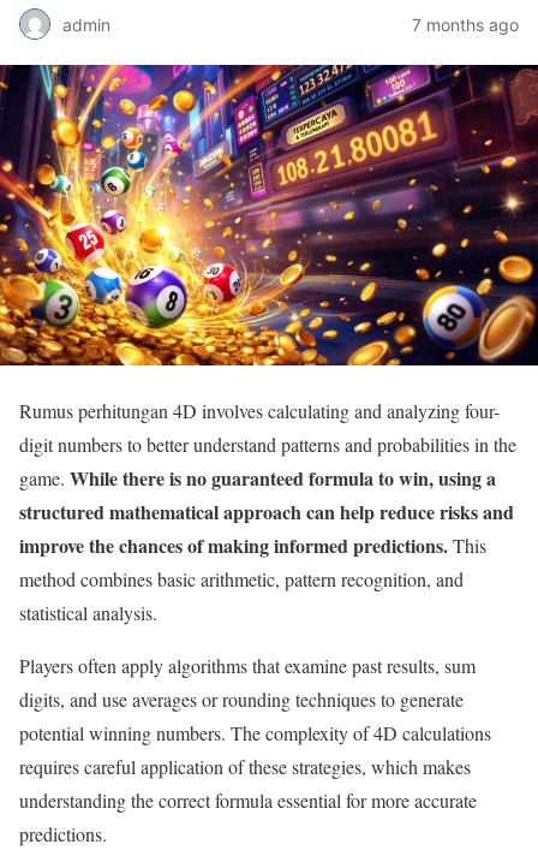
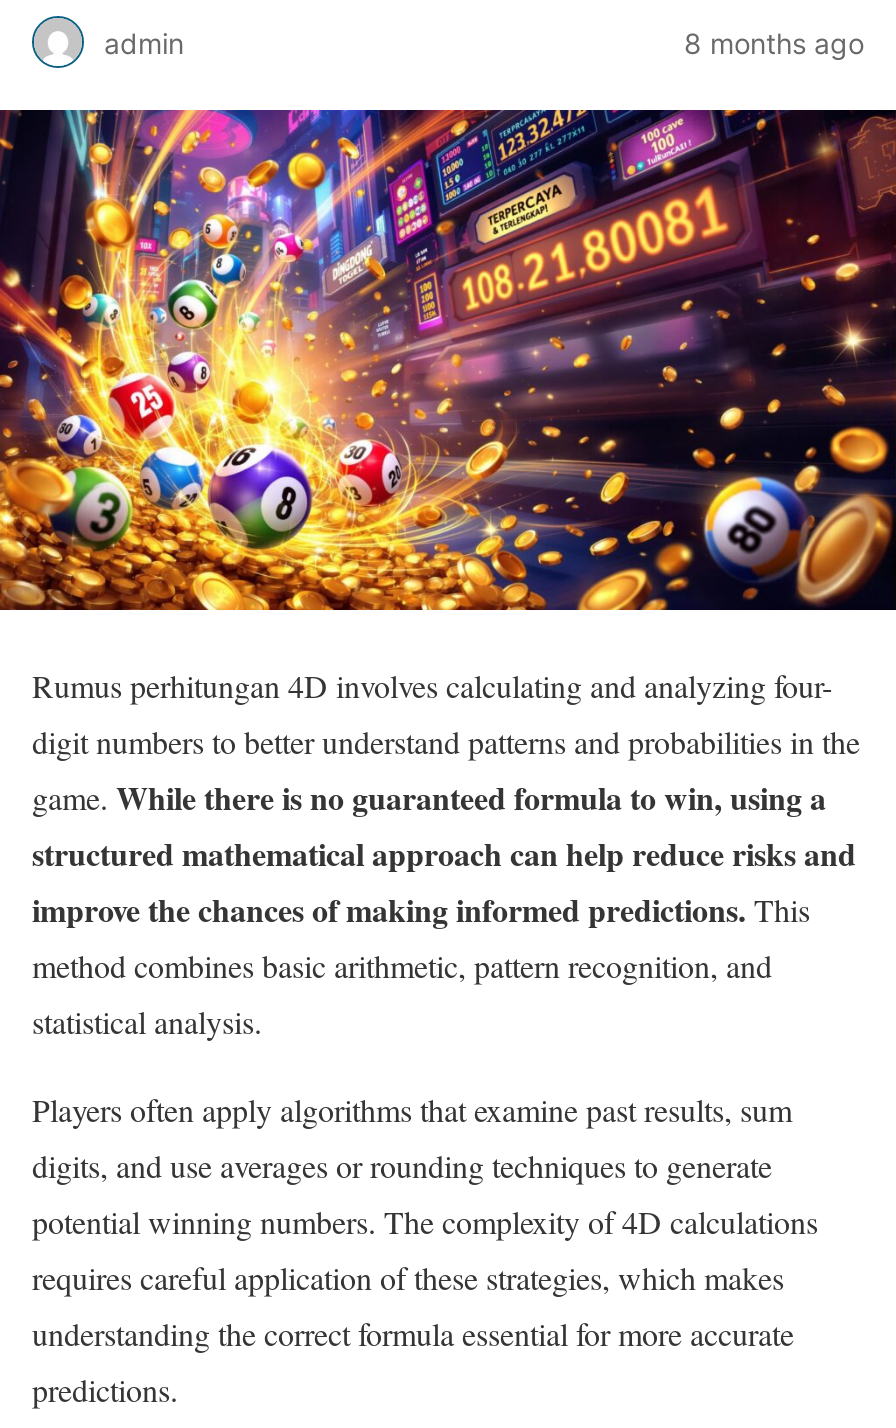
[412,14,519,34] 7 months ago -> [684,25,864,59] 8 months ago

